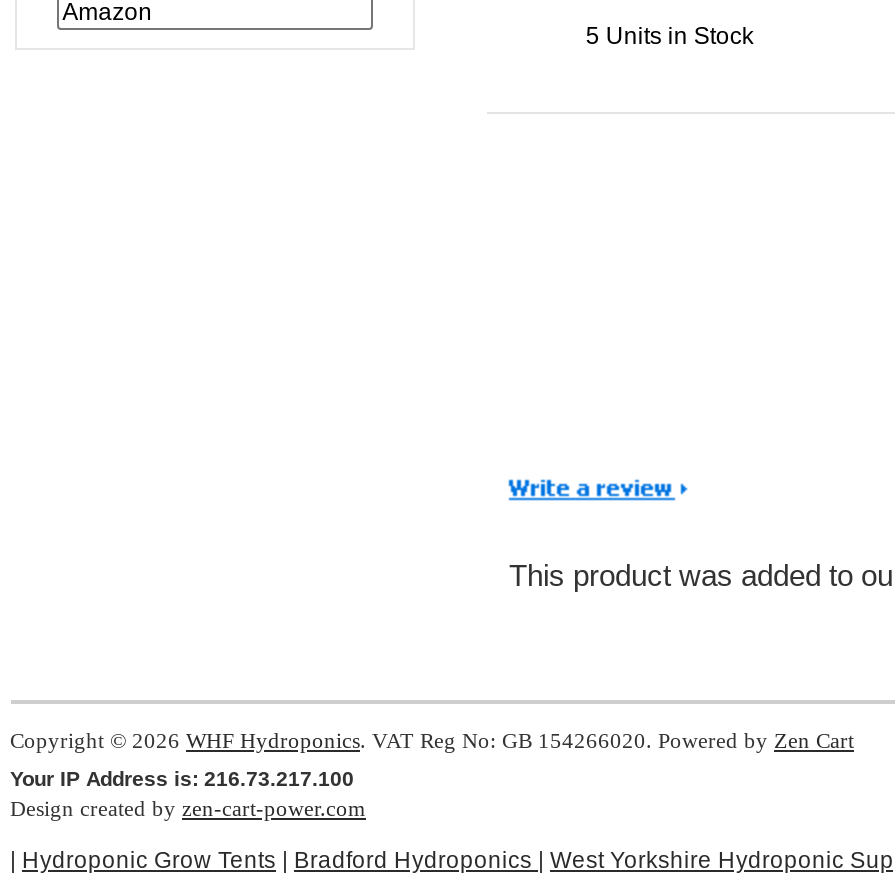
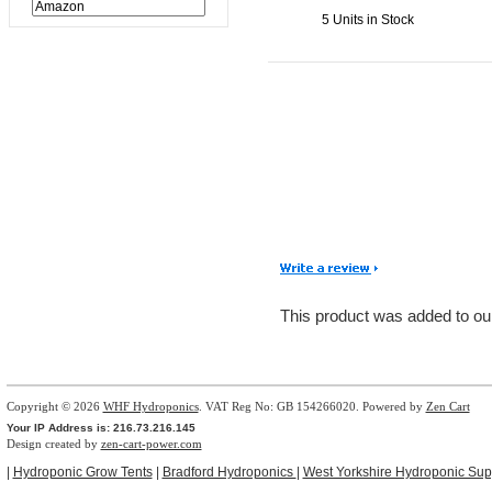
[10,768,354,790] Your IP Address is: 216.73.217.100 -> [6,422,195,434] Your IP Address is: 216.73.216.145

